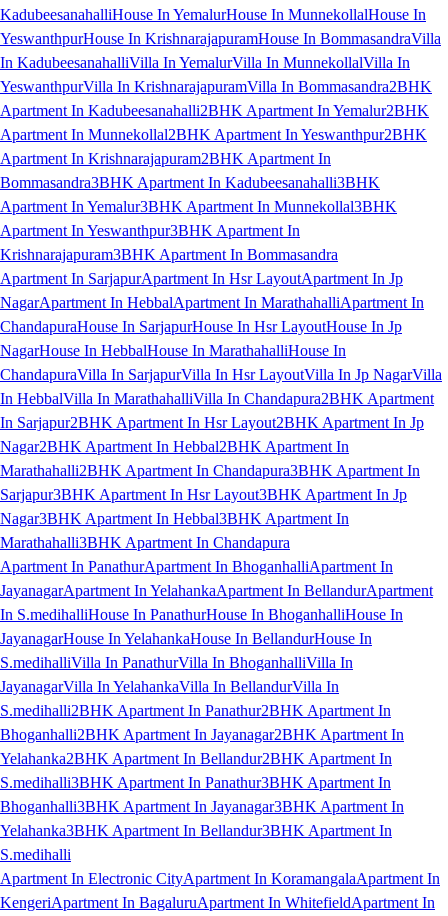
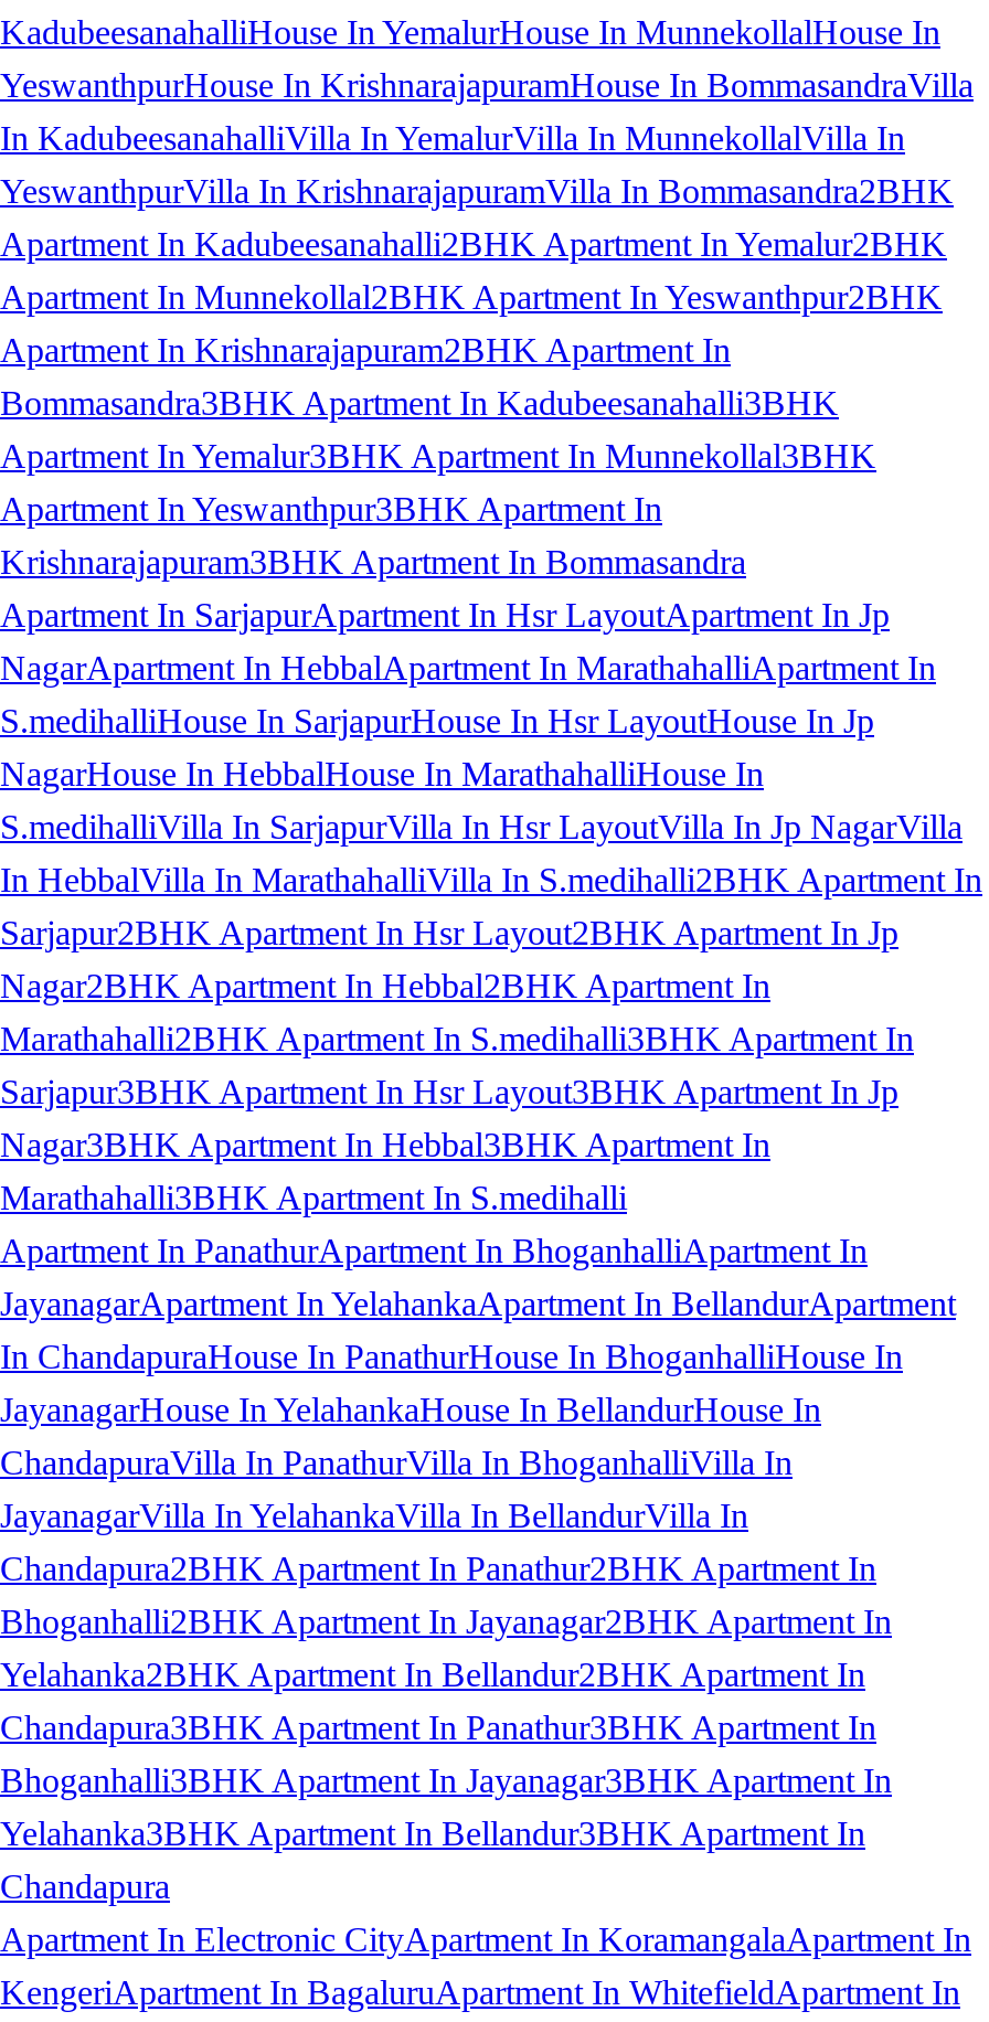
[0,318,402,335] ChandapuraHouse In SarjapurHouse In Hsr LayoutHouse In Jp -> [0,701,874,739] S.medihalliHouse In SarjapurHouse In Hsr LayoutHouse In Jp
[0,366,442,431] ChandapuraVilla In SarjapurVilla In Hsr LayoutVilla In Jp NagarVilla | In HebbalVilla In MarathahalliVilla In Chandapura2BHK Apartment | In Sarjapur2BHK Apartment In Hsr Layout2BHK Apartment In Jp -> [0,807,982,951] S.medihalliVilla In SarjapurVilla In Hsr LayoutVilla In Jp NagarVilla | In HebbalVilla In MarathahalliVilla In S.medihalli2BHK Apartment In | Sarjapur2BHK Apartment In Hsr Layout2BHK Apartment In Jp
[0,462,420,479] Marathahalli2BHK Apartment In Chandapura3BHK Apartment In -> [0,1019,914,1056] Marathahalli2BHK Apartment In S.medihalli3BHK Apartment In
[0,534,290,551] Marathahalli3BHK Apartment In Chandapura -> [0,1178,627,1215] Marathahalli3BHK Apartment In S.medihalli
[0,606,403,623] In S.medihalliHouse In PanathurHouse In BhoganhalliHouse In -> [0,1337,903,1374] In ChandapuraHouse In PanathurHouse In BhoganhalliHouse In
[0,654,353,671] S.medihalliVilla In PanathurVilla In BhoganhalliVilla In -> [0,1443,793,1480] ChandapuraVilla In PanathurVilla In BhoganhalliVilla In
[0,702,391,719] S.medihalli2BHK Apartment In Panathur2BHK Apartment In -> [0,1549,876,1586] Chandapura2BHK Apartment In Panathur2BHK Apartment In
[0,774,391,791] S.medihalli3BHK Apartment In Panathur3BHK Apartment In -> [0,1708,876,1745] Chandapura3BHK Apartment In Panathur3BHK Apartment In
[0,846,71,863] S.medihalli -> [0,1867,170,1904] Chandapura

